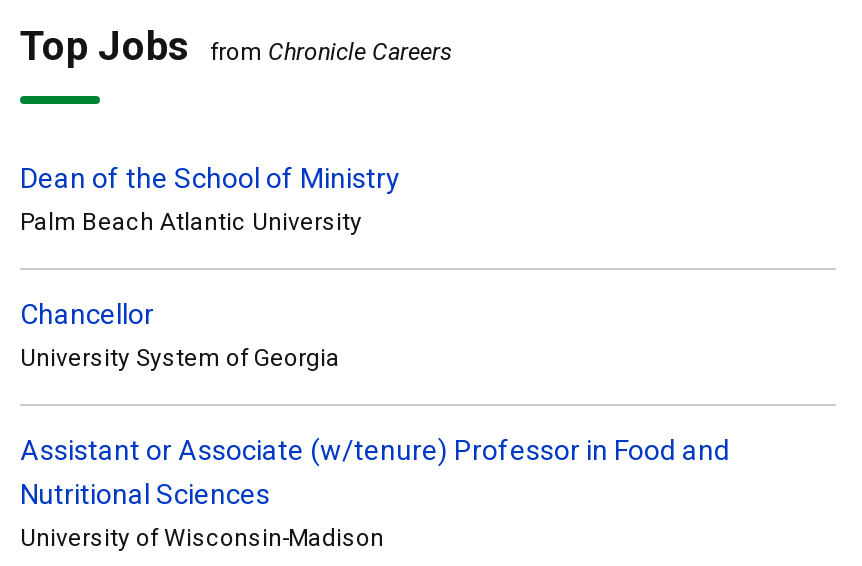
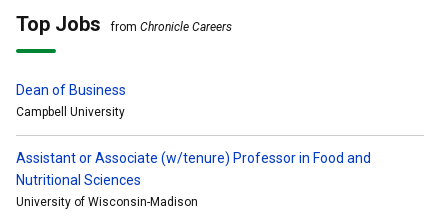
[20,162,400,372] Dean of the School of Ministry | Palm Beach Atlantic University | Chancellor | University System of Georgia -> [16,82,126,119] Dean of Business | Campbell University

